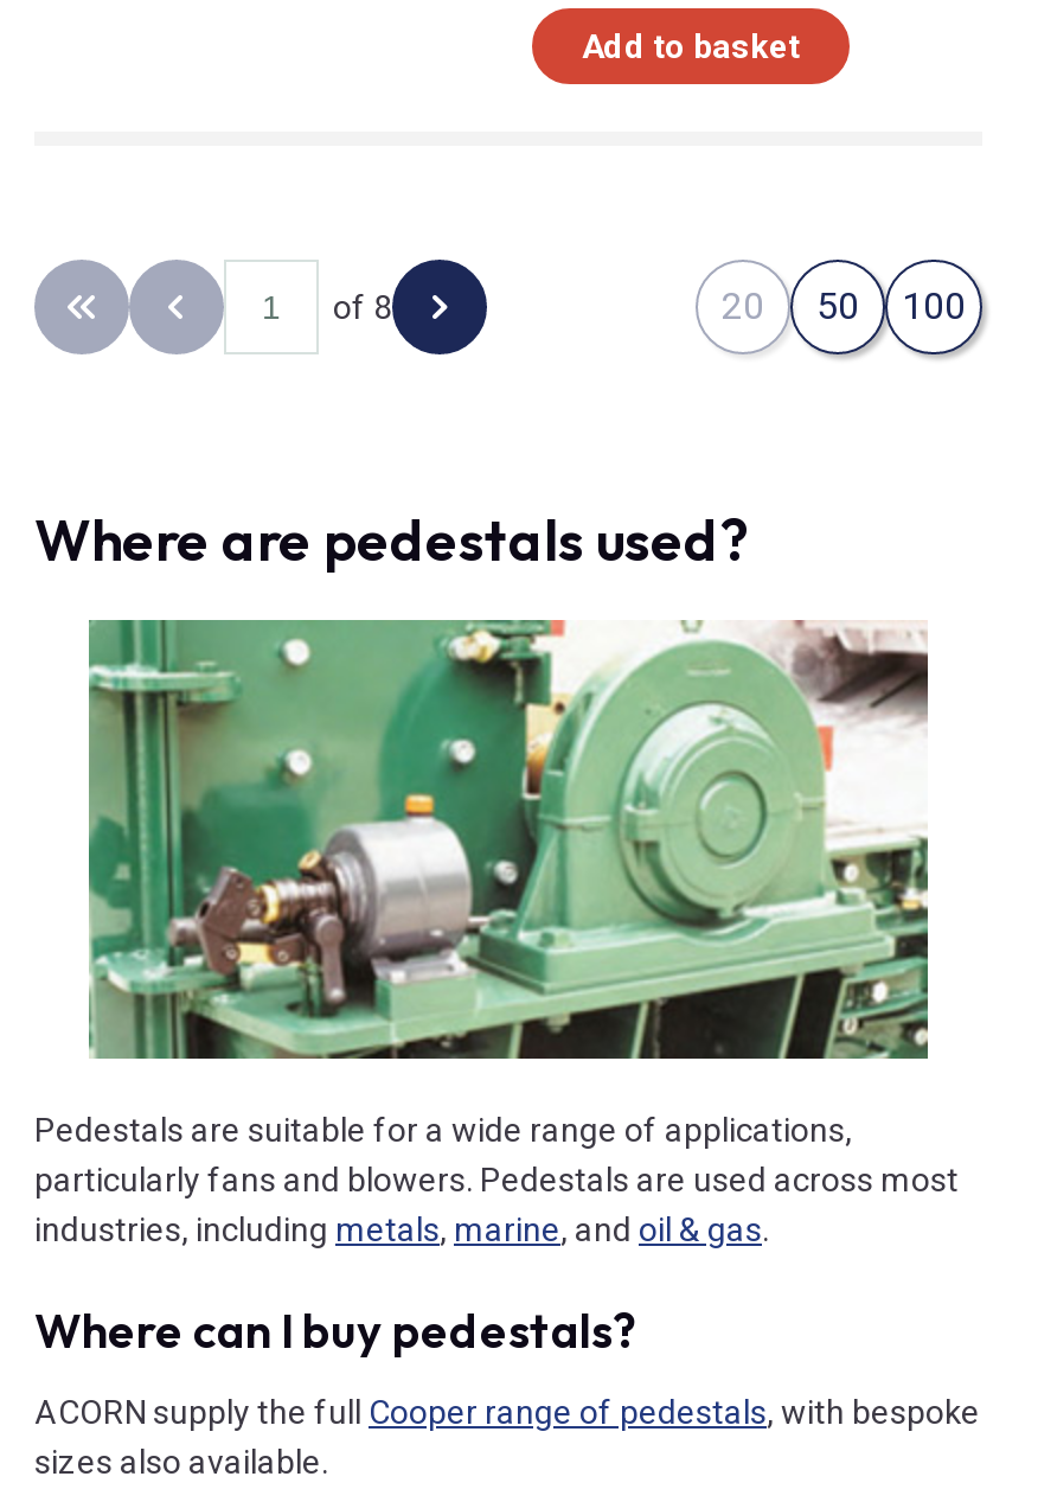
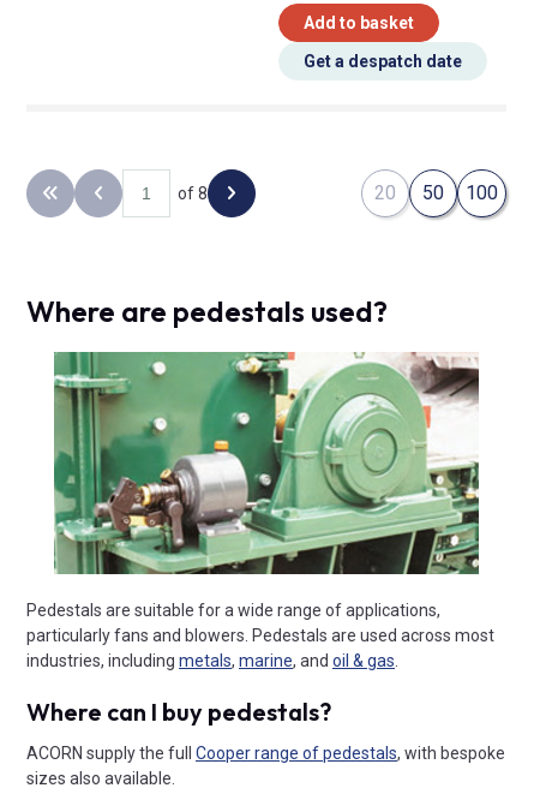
none -> [304,52,462,71] Get a despatch date

